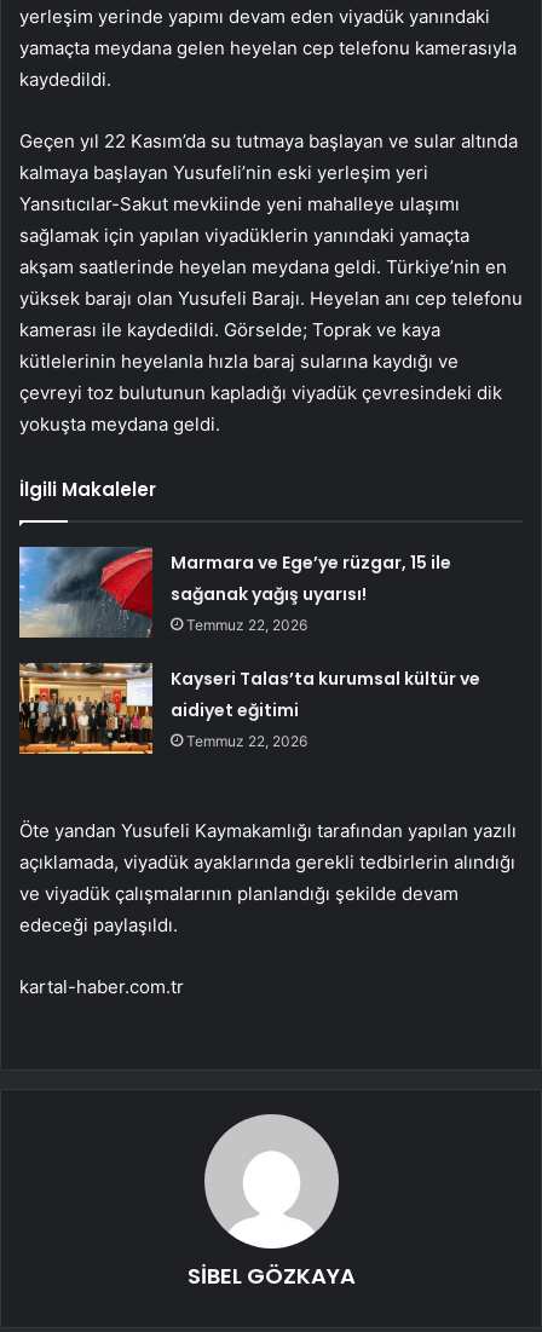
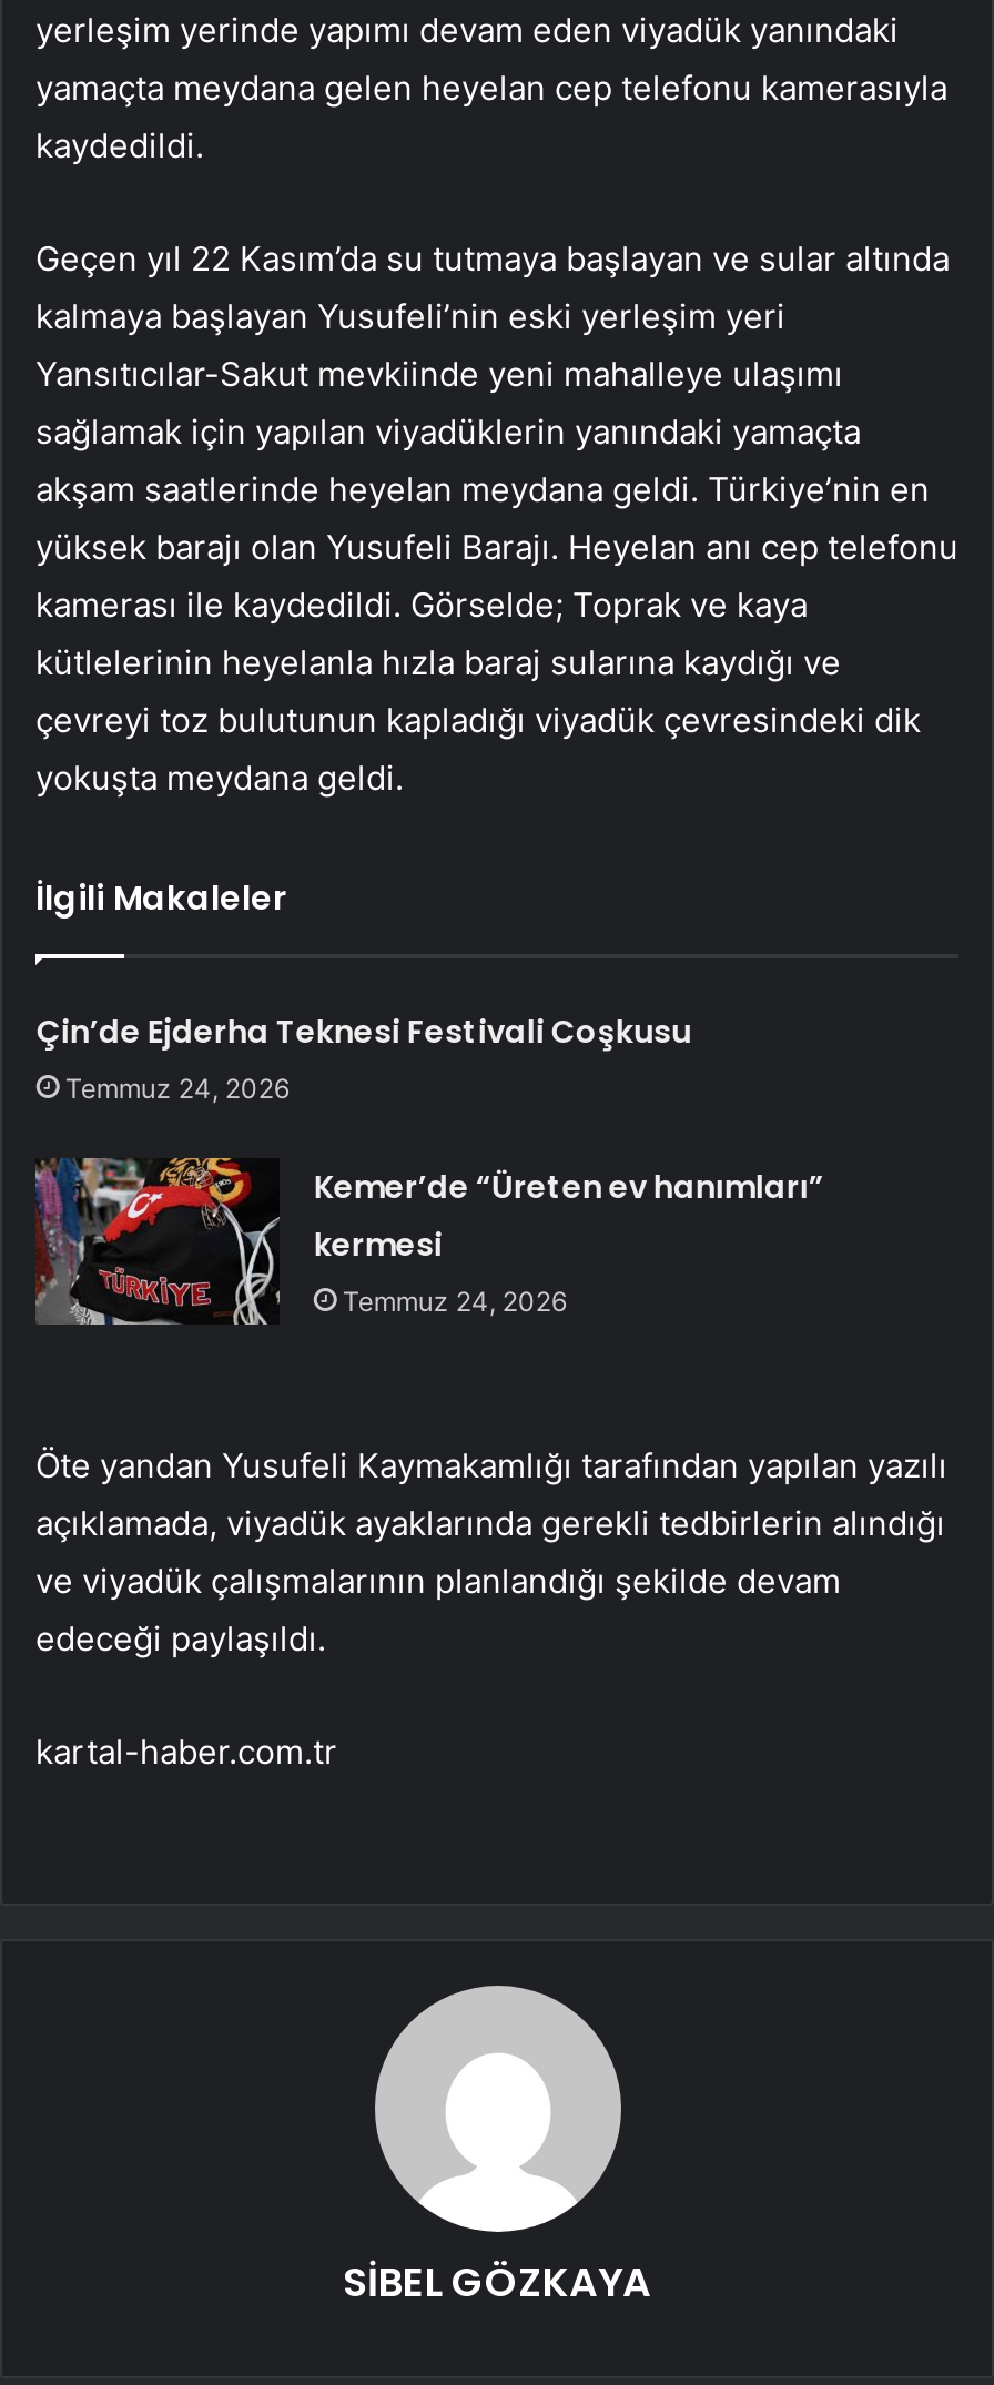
[171,550,452,634] Marmara ve Ege’ye rüzgar, 15 ile | sağanak yağış uyarısı! | Temmuz 22, 2026 -> [36,1009,691,1104] Çin’de Ejderha Teknesi Festivali Coşkusu | Temmuz 24, 2026
[18,662,481,755] [image] | Kayseri Talas’ta kurumsal kültür ve | aidiyet eğitimi | Temmuz 22, 2026 -> [35,1158,824,1327] [image] | Kemer’de “Üreten ev hanımları” | kermesi | Temmuz 24, 2026

